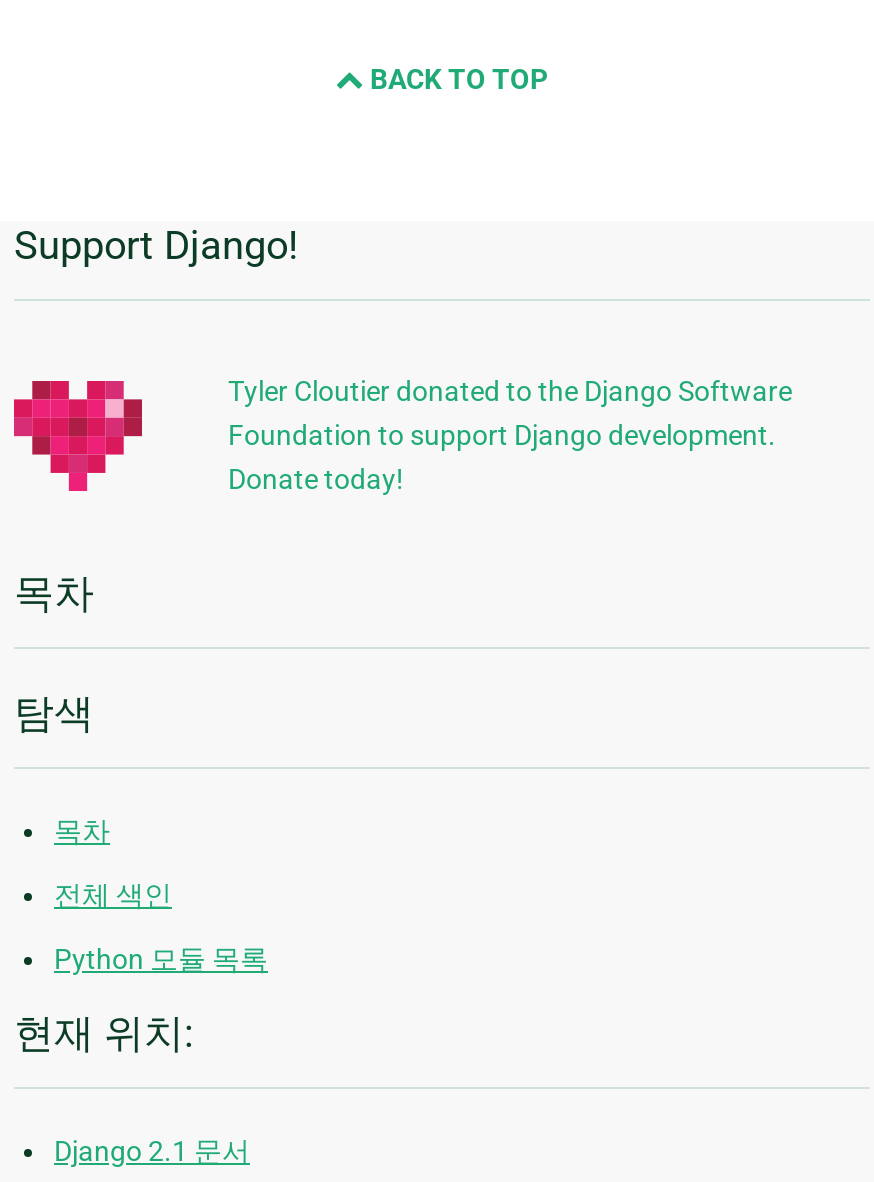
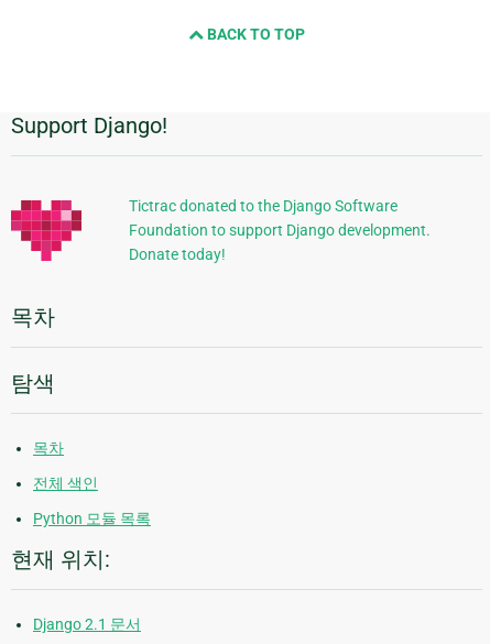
[228,376,792,408] Tyler Cloutier donated to the Django Software -> [129,197,398,215] Tictrac donated to the Django Software

